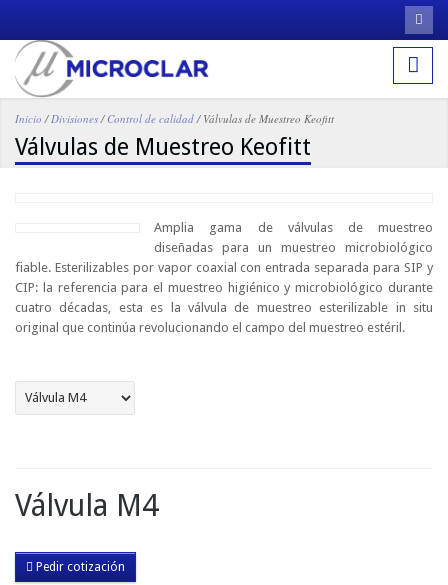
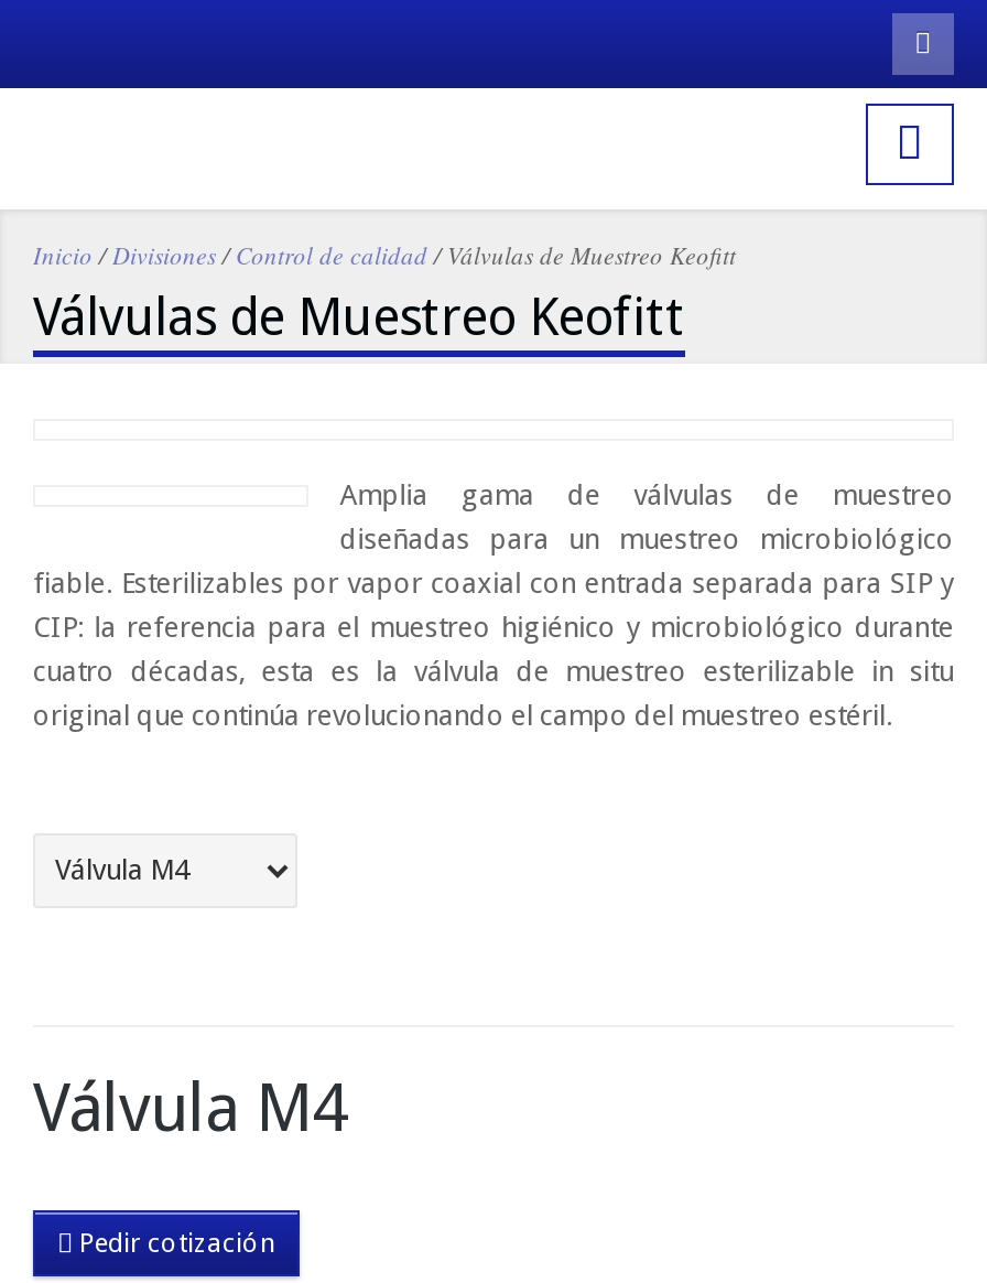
[17,39,209,97] [image] -> none

